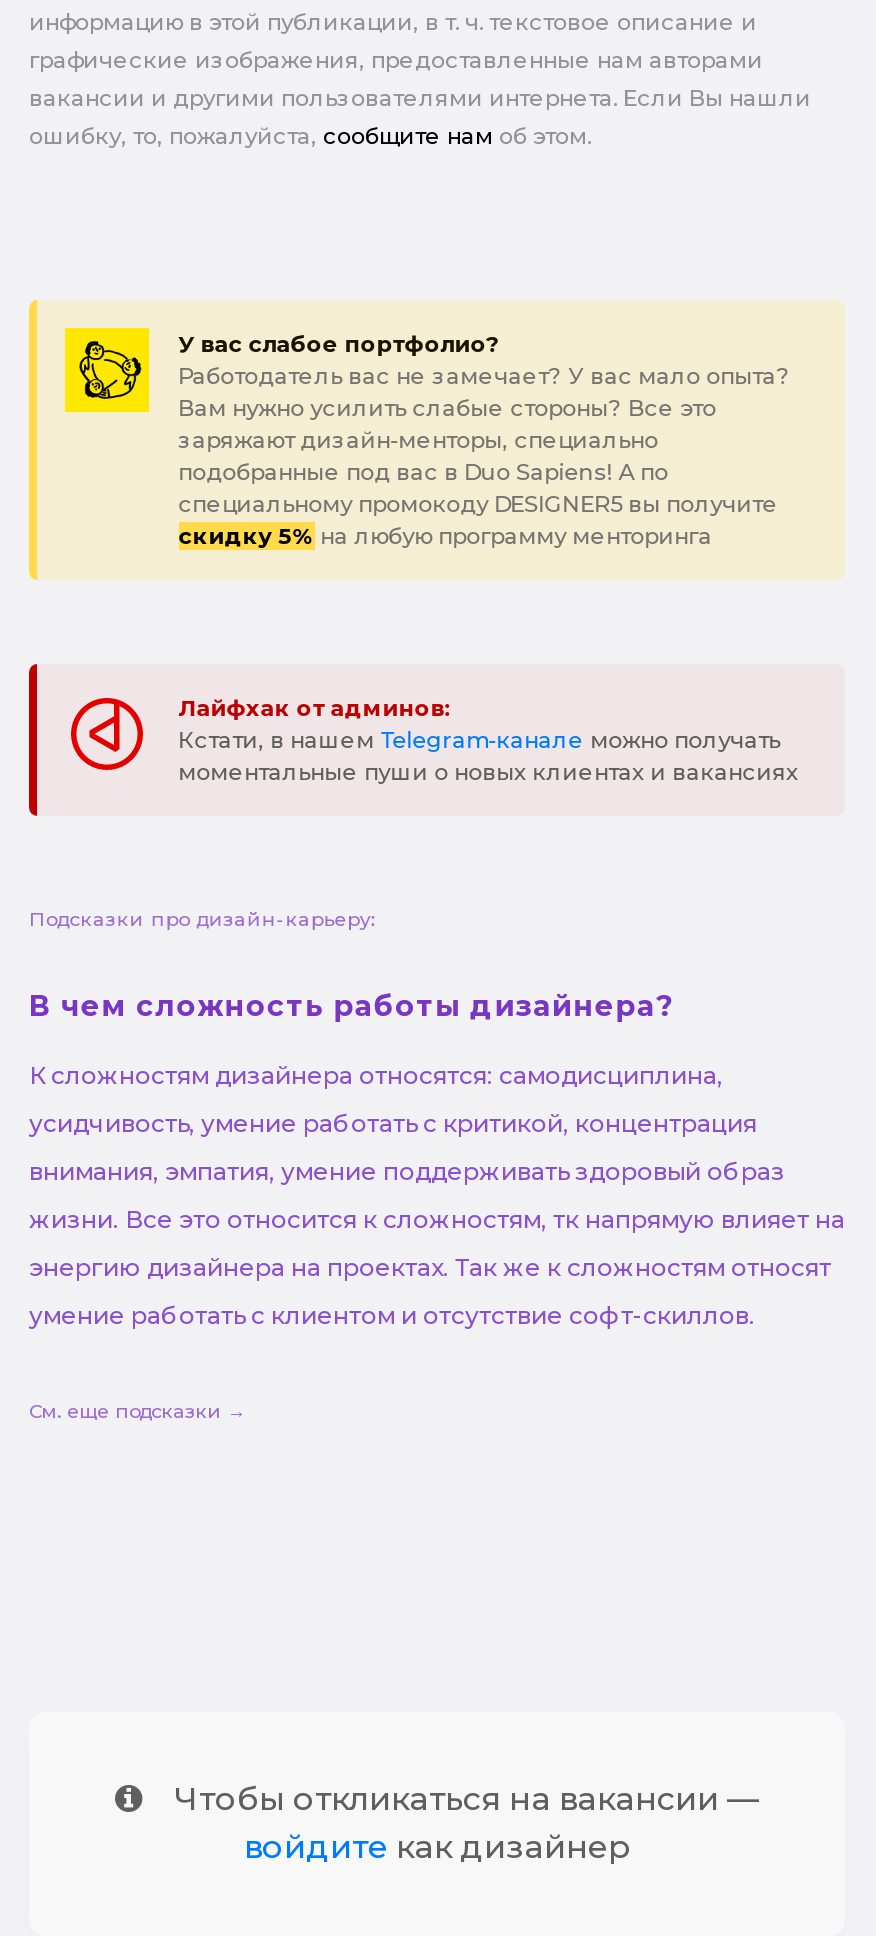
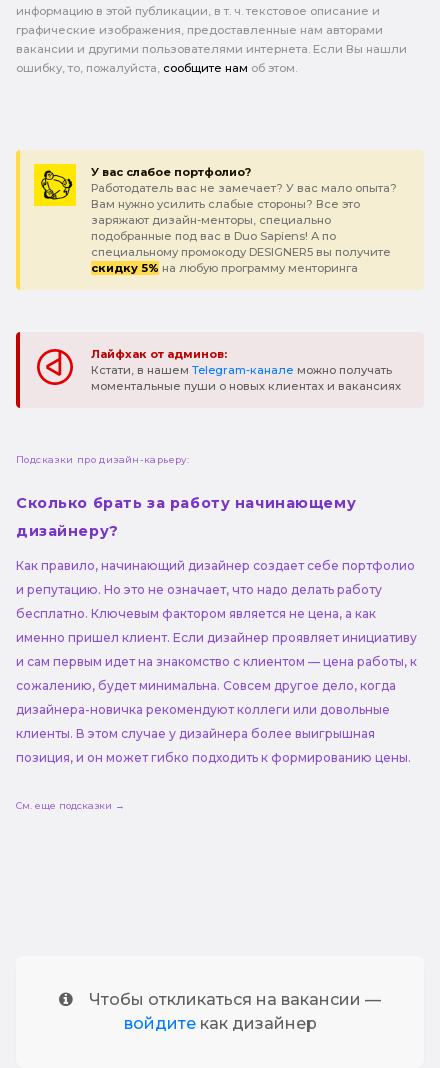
[29,988,845,1329] В чем сложность работы дизайнера? | К сложностям дизайнера относятся: самодисциплина, | усидчивость, умение работать с критикой, концентрация | внимания, эмпатия, умение поддерживать здоровый образ | жизни. Все это относится к сложностям, тк напрямую влияет на | энергию дизайнера на проектах. Так же к сложностям относят | умение работать с клиентом и отсутствие софт-скиллов. -> [16,494,417,764] Сколько брать за работу начинающему | дизайнеру? | Как правило, начинающий дизайнер создает себе портфолио | и репутацию. Но это не означает, что надо делать работу | бесплатно. Ключевым фактором является не цена, а как | именно пришел клиент. Если дизайнер проявляет инициативу | и сам первым идет на знакомство с клиентом — цена работы, к | сожалению, будет минимальна. Совсем другое дело, когда | дизайнера-новичка рекомендуют коллеги или довольные | клиенты. В этом случае у дизайнера более выигрышная | позиция, и он может гибко подходить к формированию цены.

